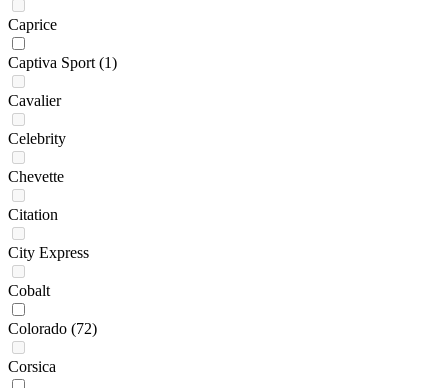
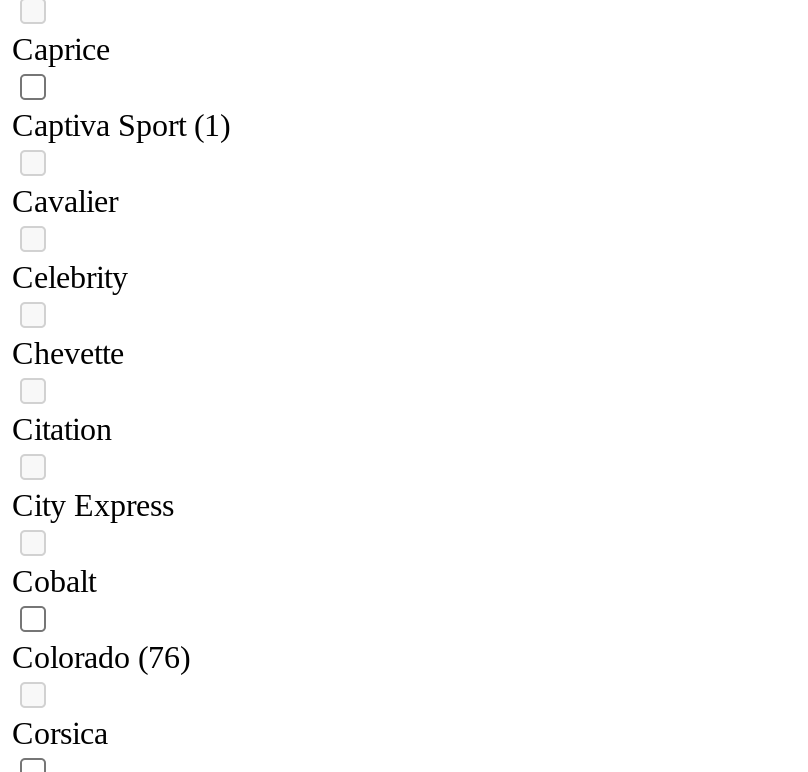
[8,320,97,337] Colorado (72) -> [12,641,190,675] Colorado (76)

